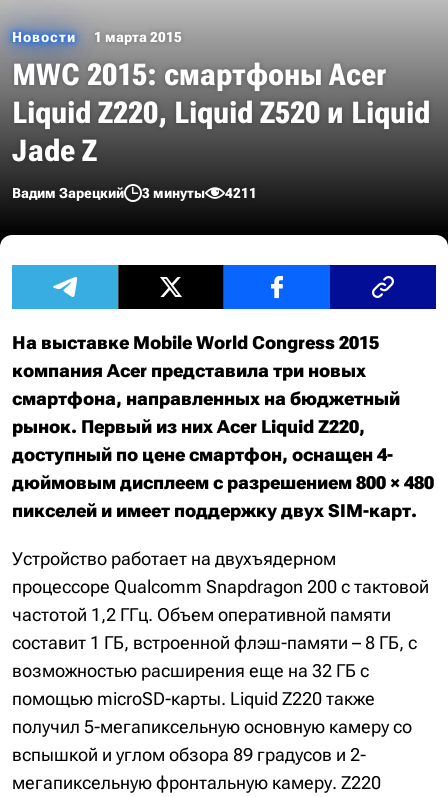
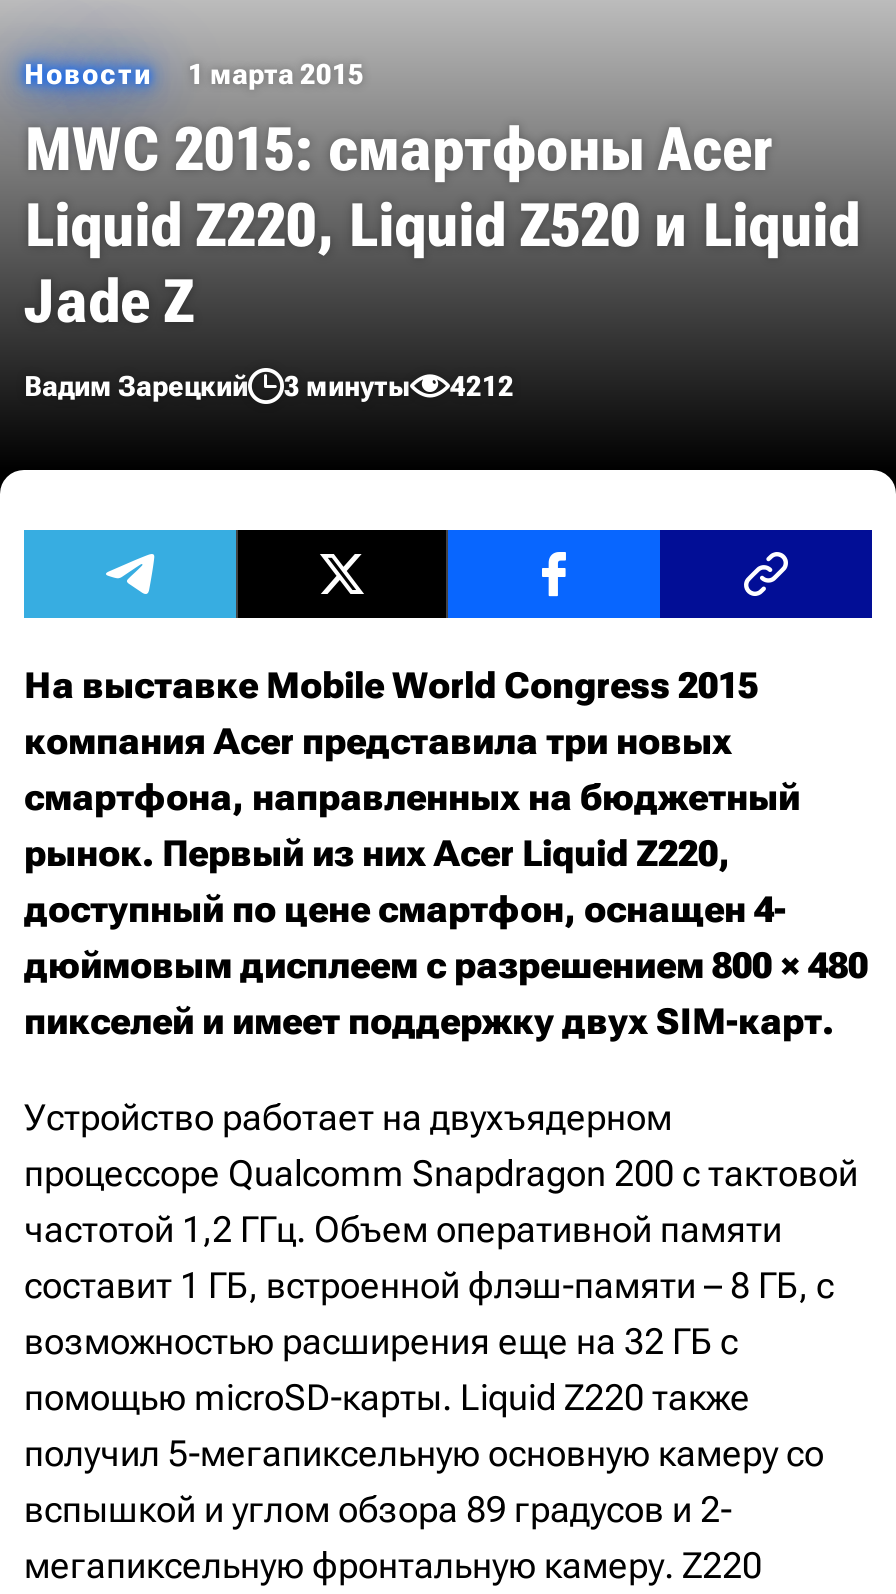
[12,185,257,201] Вадим Зарецкий 3 минуты 4211 -> [24,370,514,402] Вадим Зарецкий 3 минуты 4212

